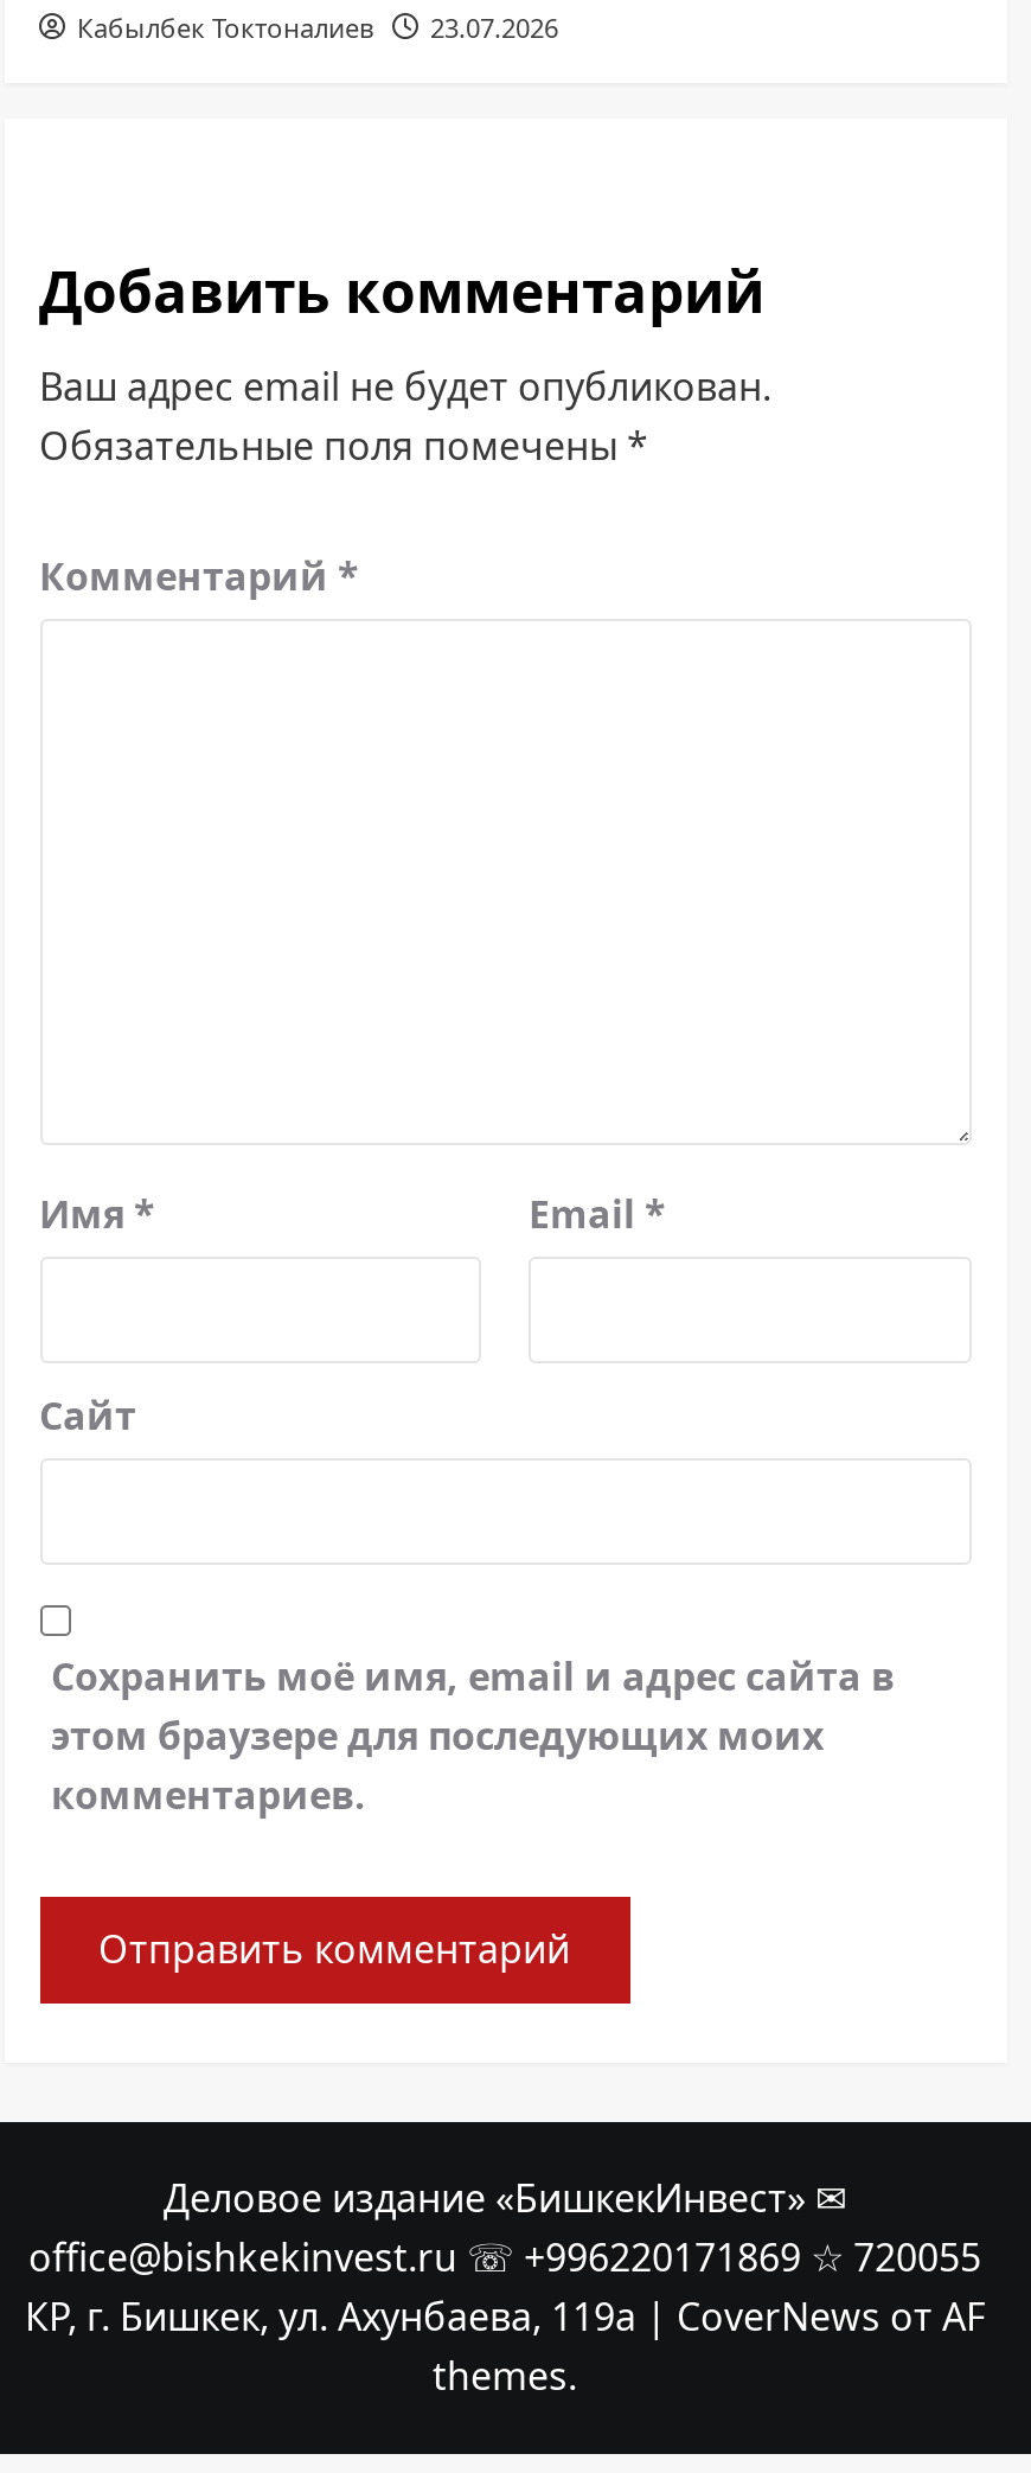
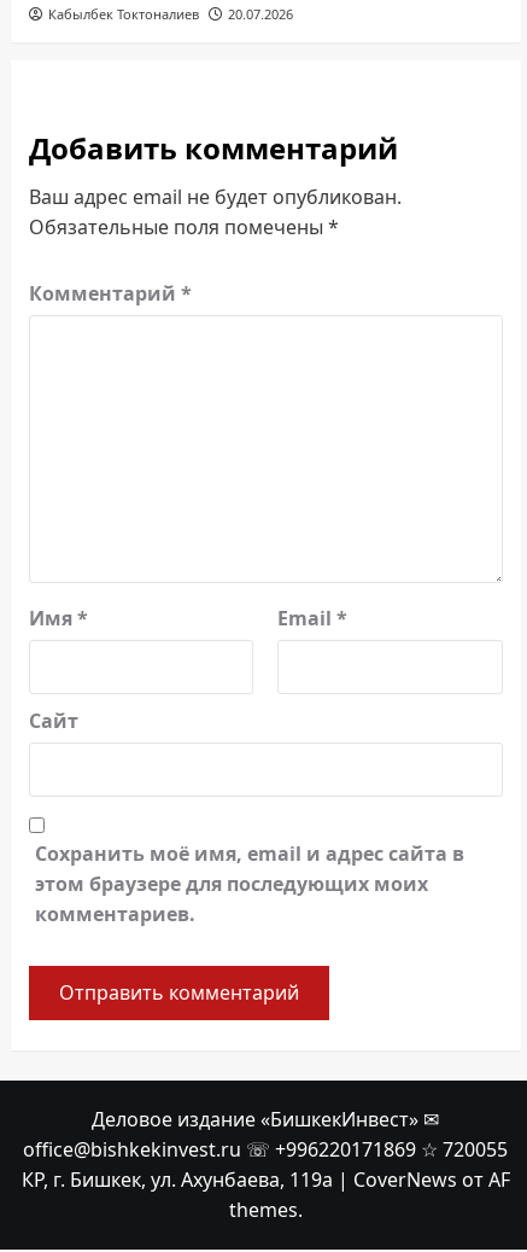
[77,8,558,44] Кабылбек Токтоналиев 23.07.2026 -> [48,4,292,22] Кабылбек Токтоналиев 20.07.2026

